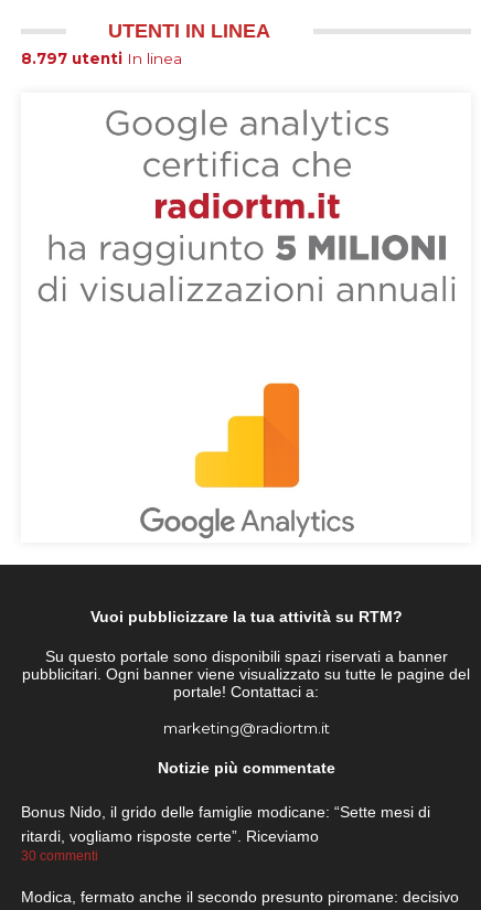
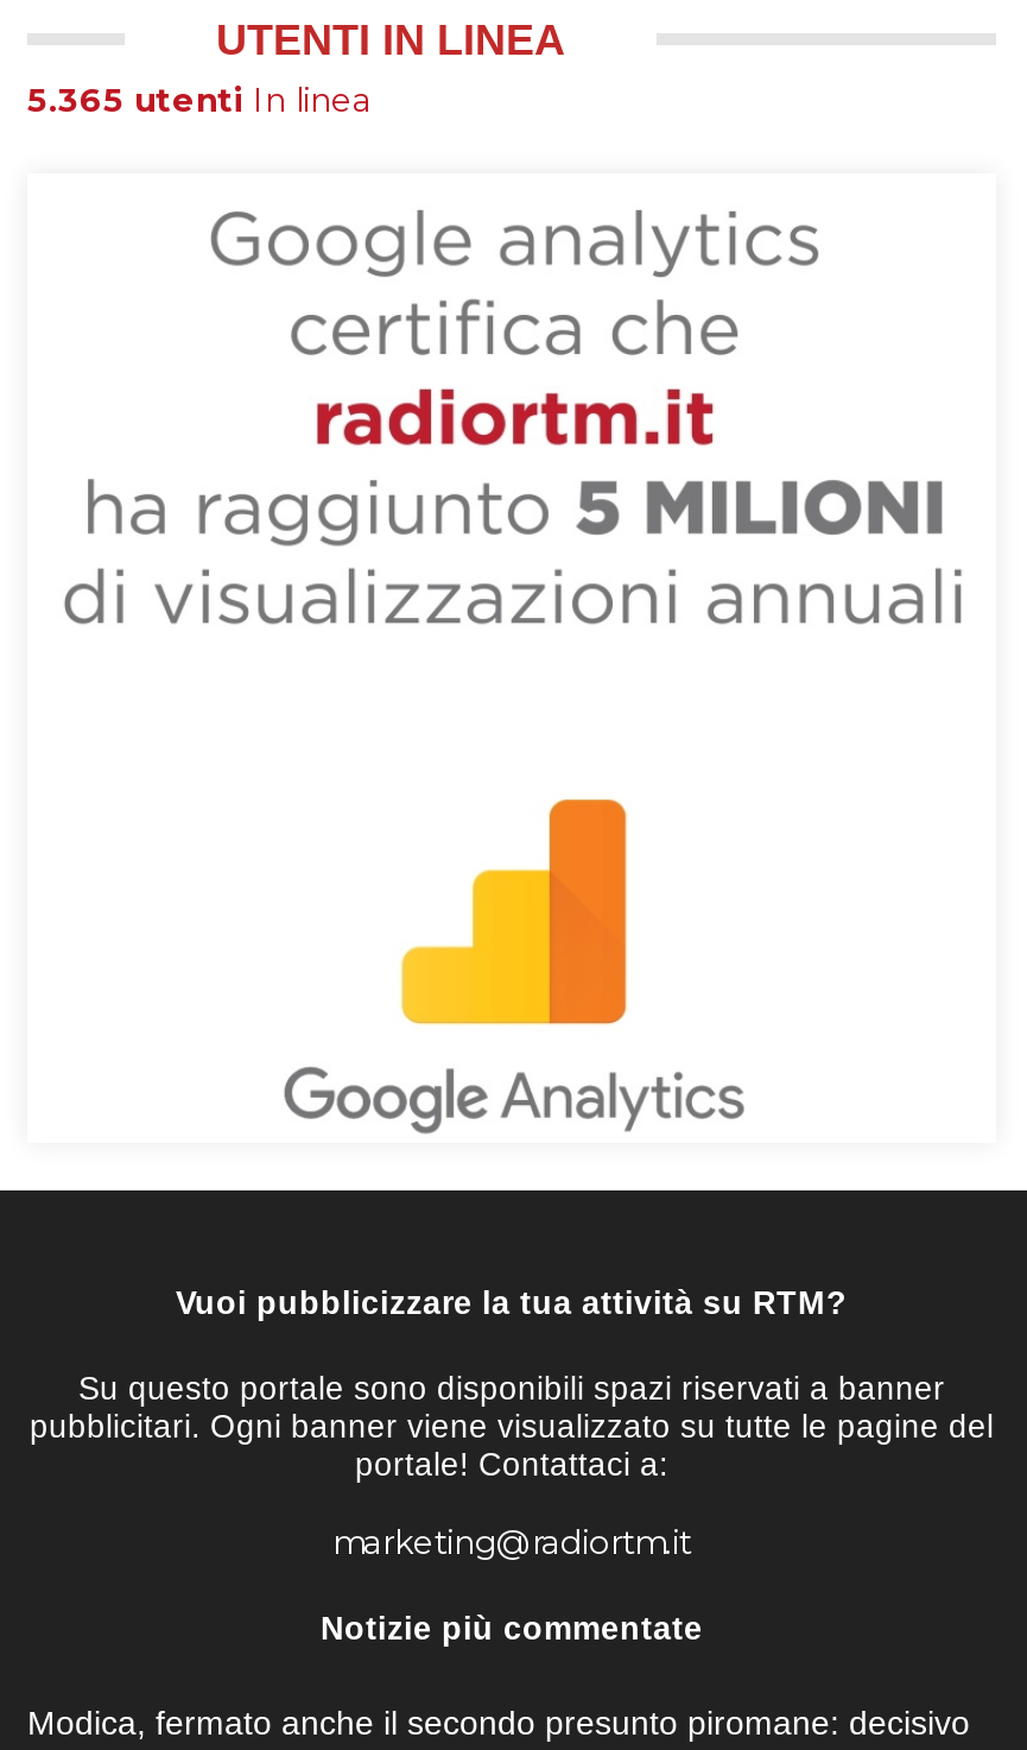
[21,50,182,68] 8.797 utenti In linea -> [27,80,372,118] 5.365 utenti In linea
[21,803,430,864] Bonus Nido, il grido delle famiglie modicane: “Sette mesi di | ritardi, vogliamo risposte certe”. Riceviamo | 30 commenti -> none

